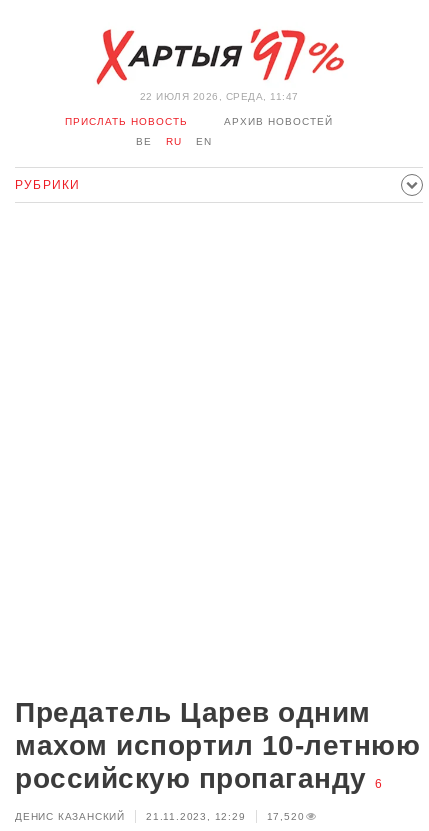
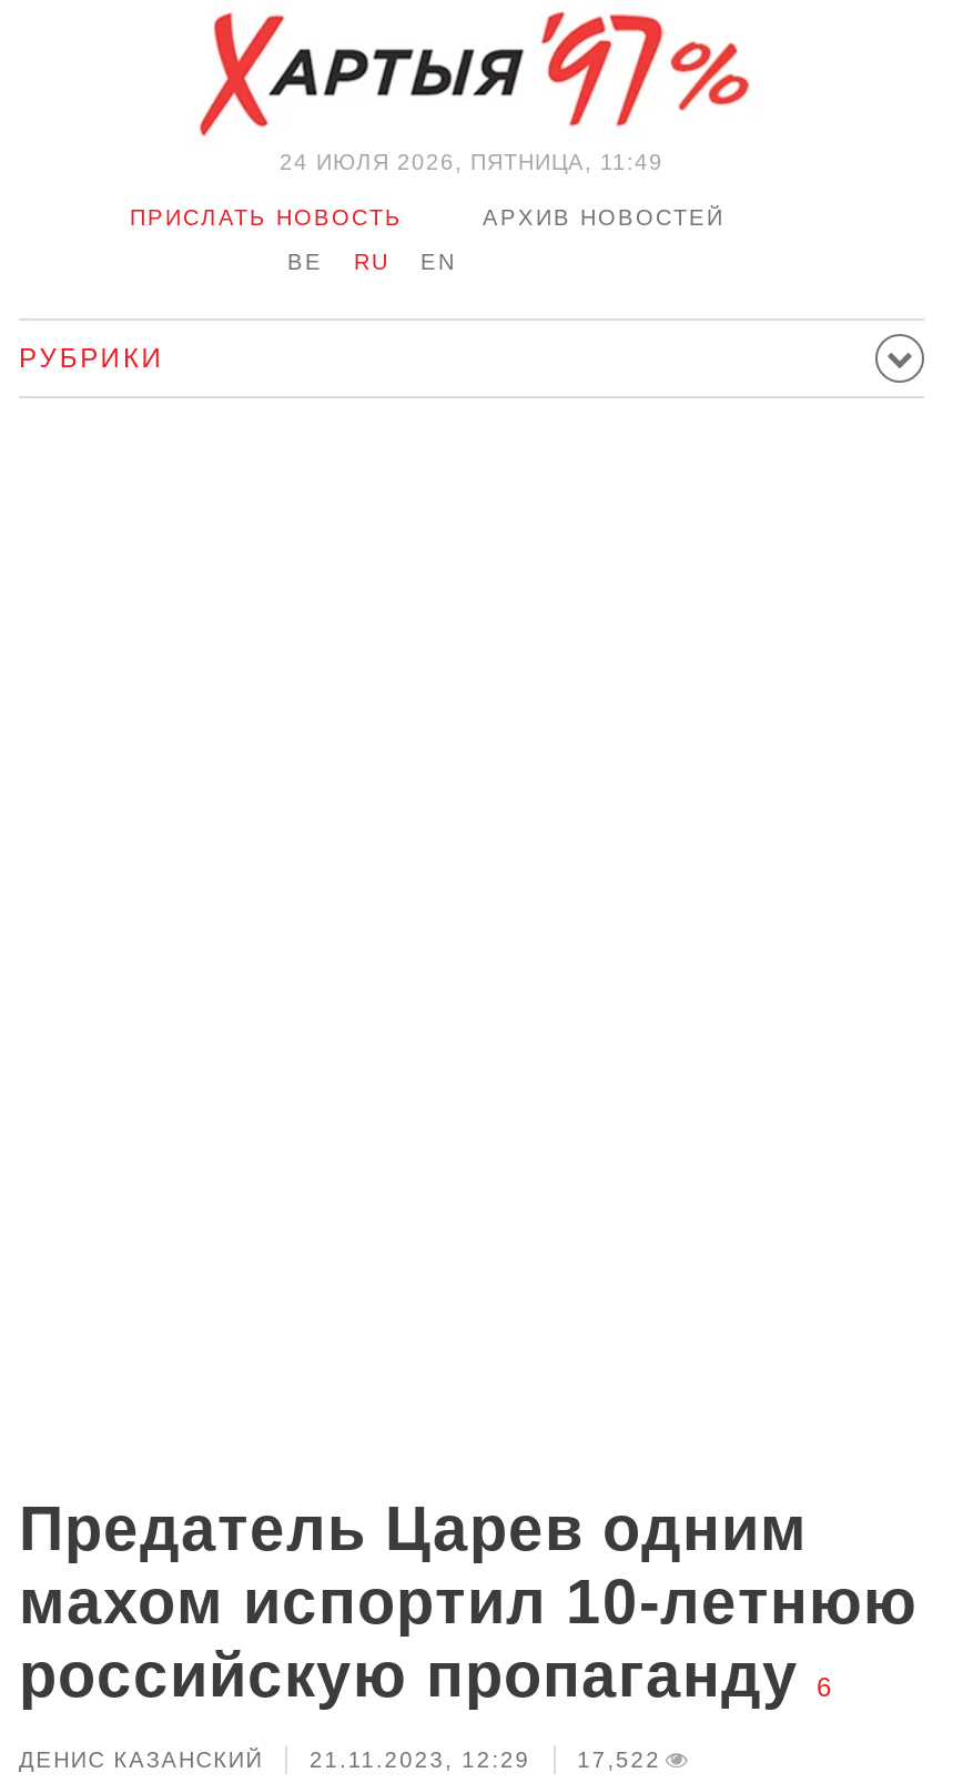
[139,91,298,102] 22 ИЮЛЯ 2026, СРЕДА, 11:47 -> [280,150,663,174] 24 ИЮЛЯ 2026, ПЯТНИЦА, 11:49
[15,811,304,822] ДЕНИС КАЗАНСКИЙ 21.11.2023, 12:29 17,520 -> [19,1747,661,1772] ДЕНИС КАЗАНСКИЙ 21.11.2023, 12:29 17,522

